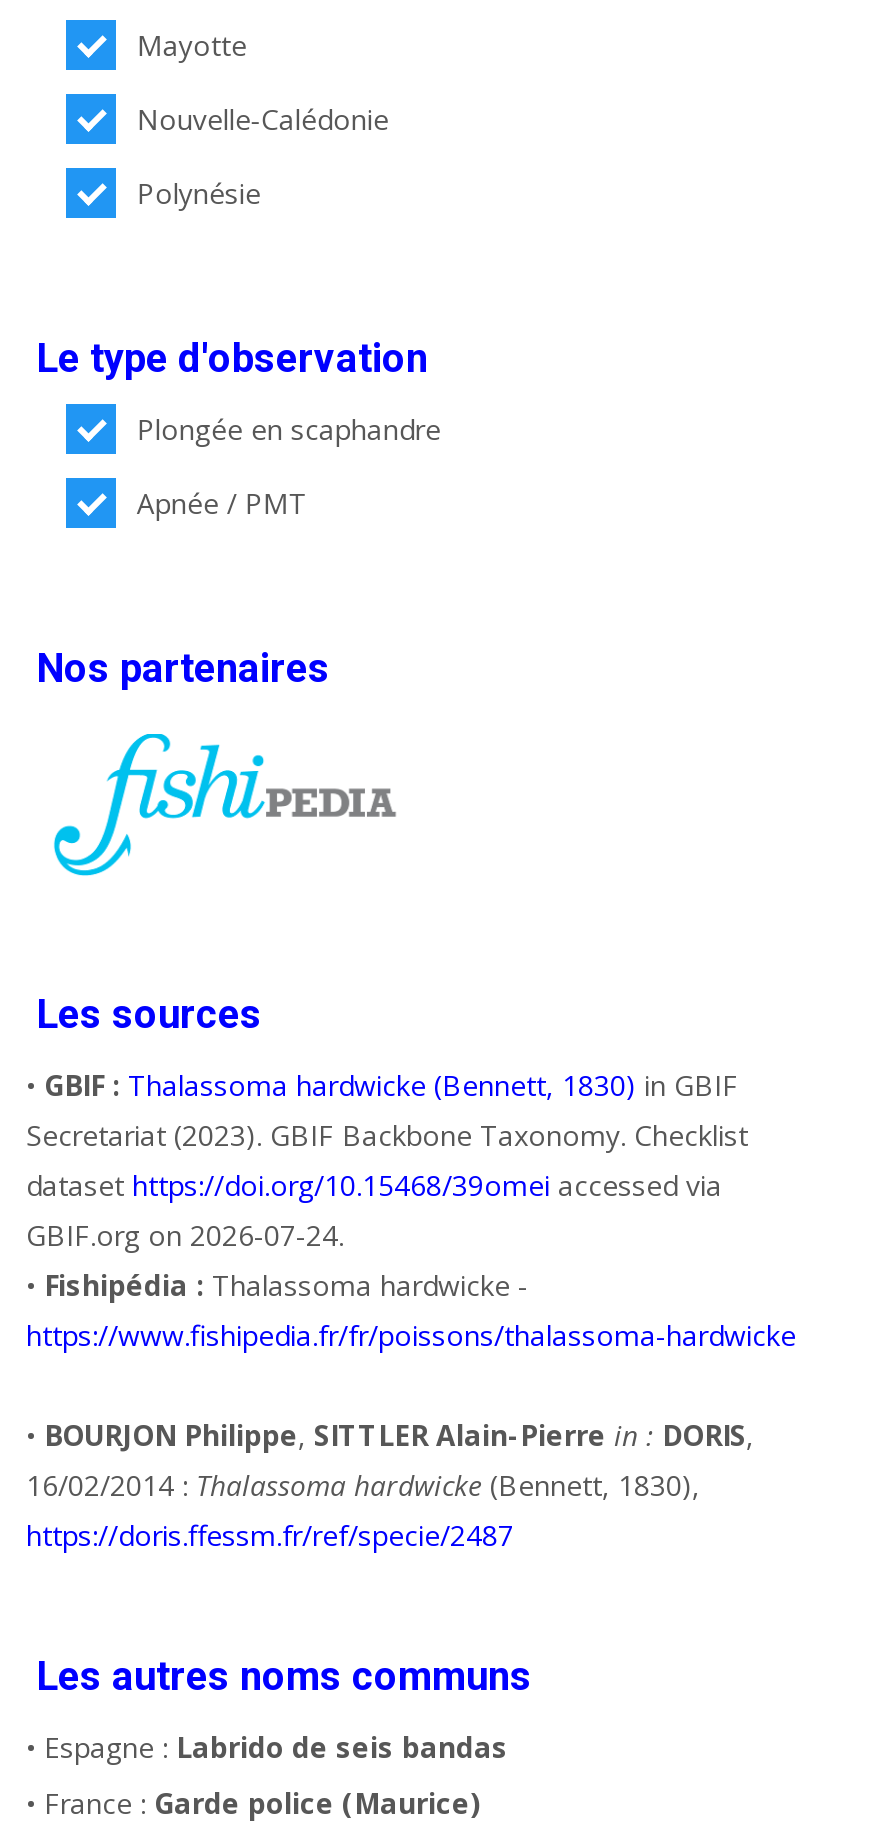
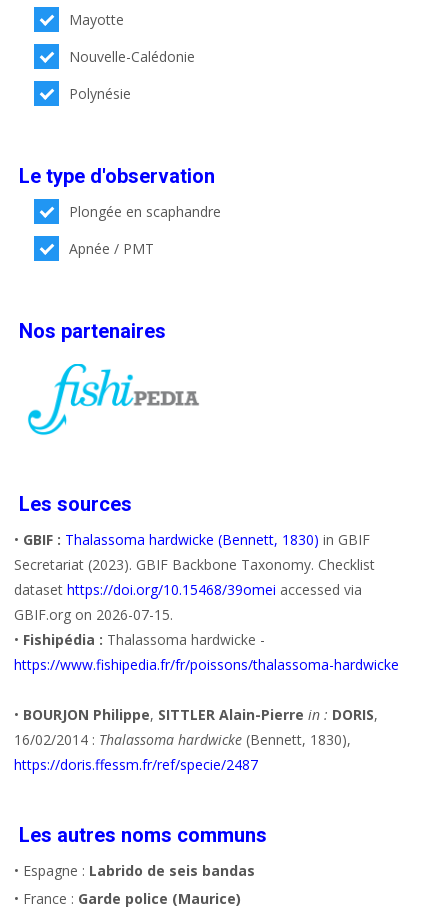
[26,1216,344,1254] GBIF.org on 2026-07-24. -> [14,605,173,624] GBIF.org on 2026-07-15.

